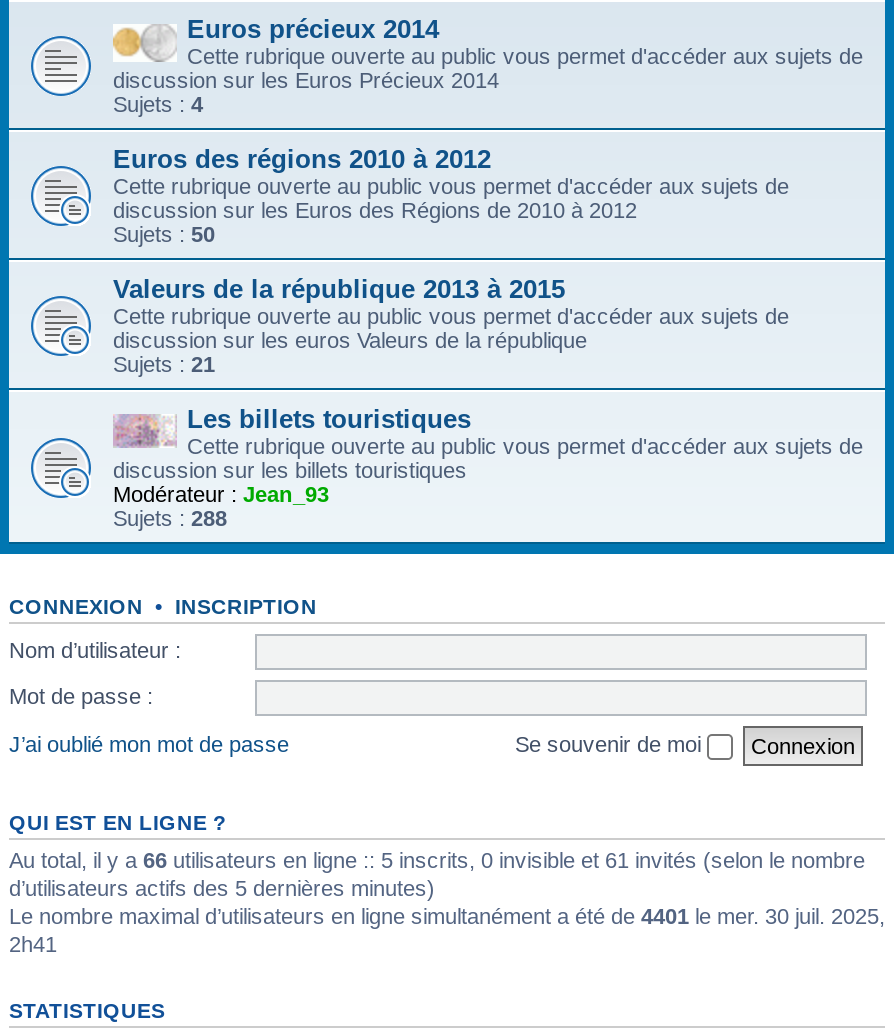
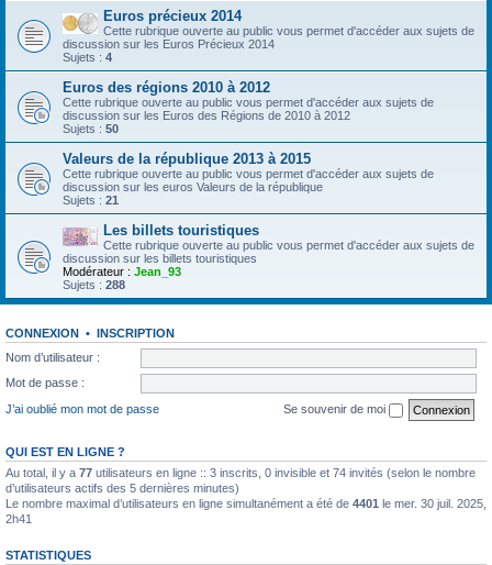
[9,847,865,871] Au total, il y a 66 utilisateurs en ligne :: 5 inscrits, 0 invisible et 61 invités (selon le nombre -> [5,466,476,479] Au total, il y a 77 utilisateurs en ligne :: 3 inscrits, 0 invisible et 74 invités (selon le nombre

